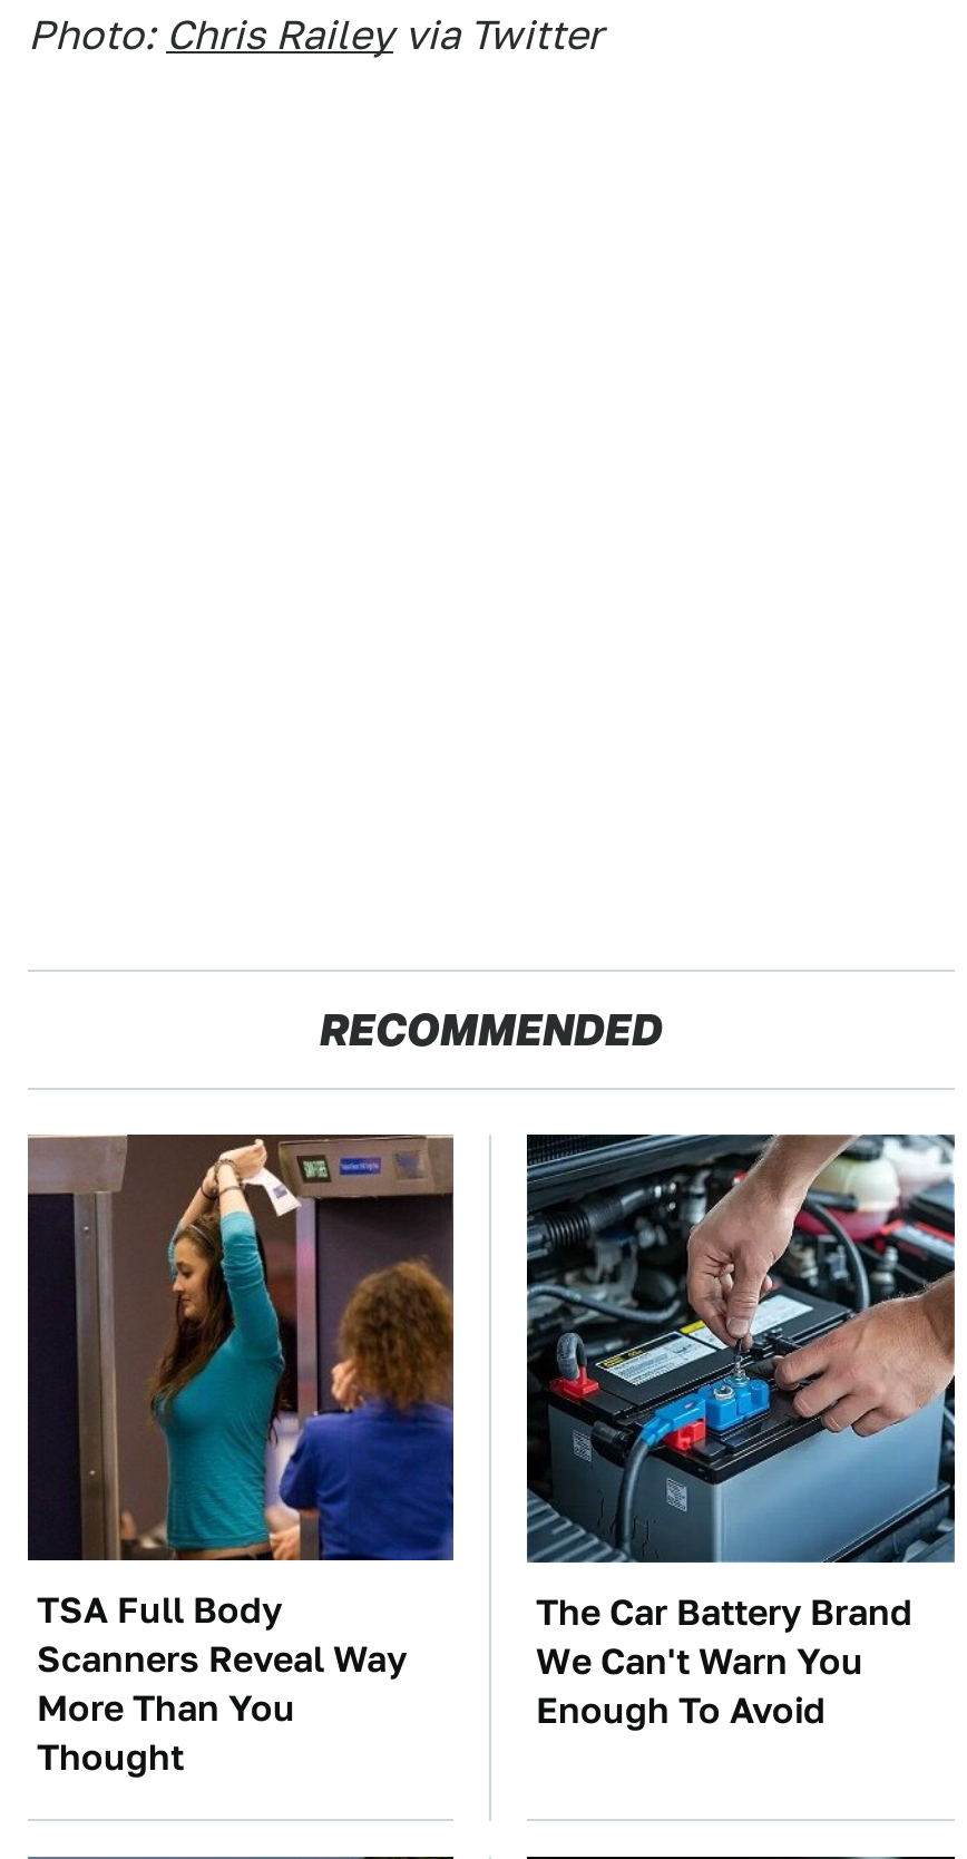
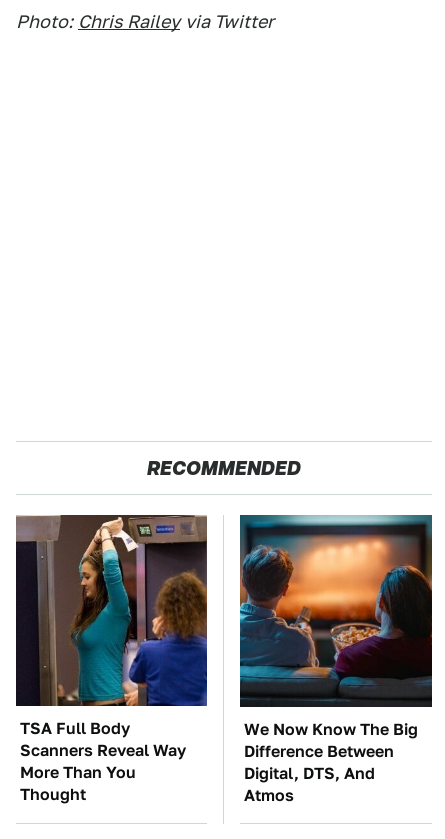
[525,1132,957,1732] [image] | The Car Battery Brand | We Can't Warn You | Enough To Avoid -> [239,514,433,805] [image] | We Now Know The Big | Difference Between | Digital, DTS, And | Atmos

